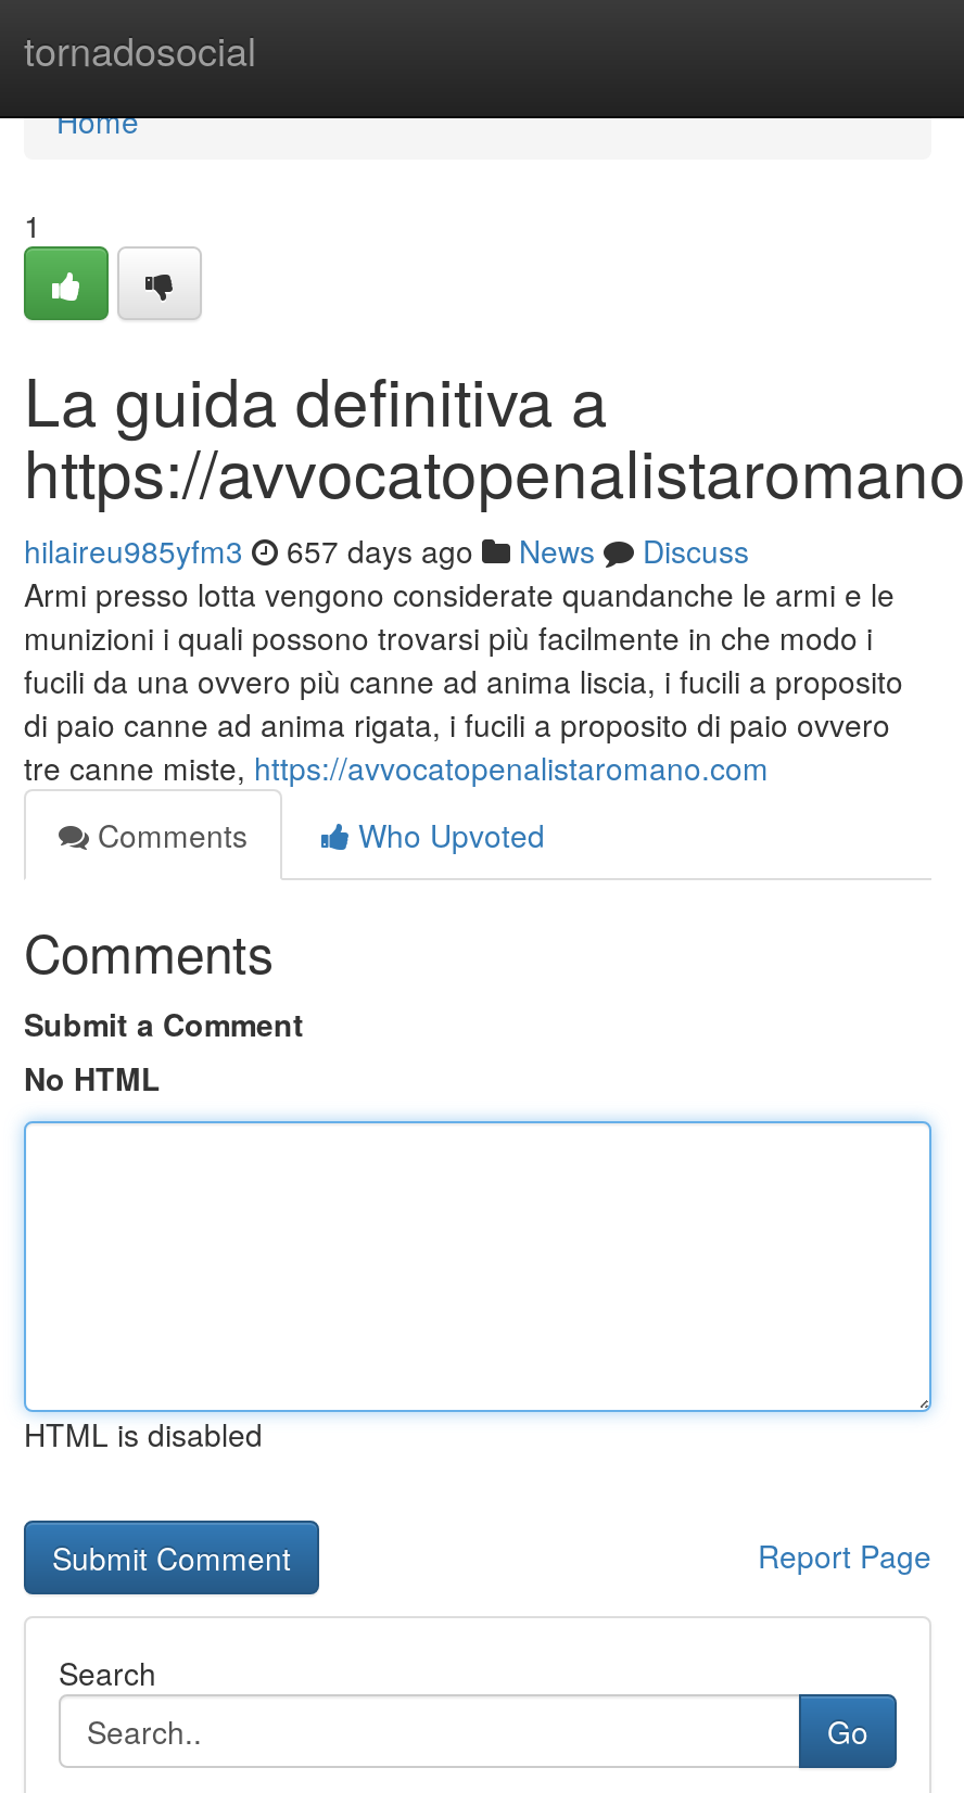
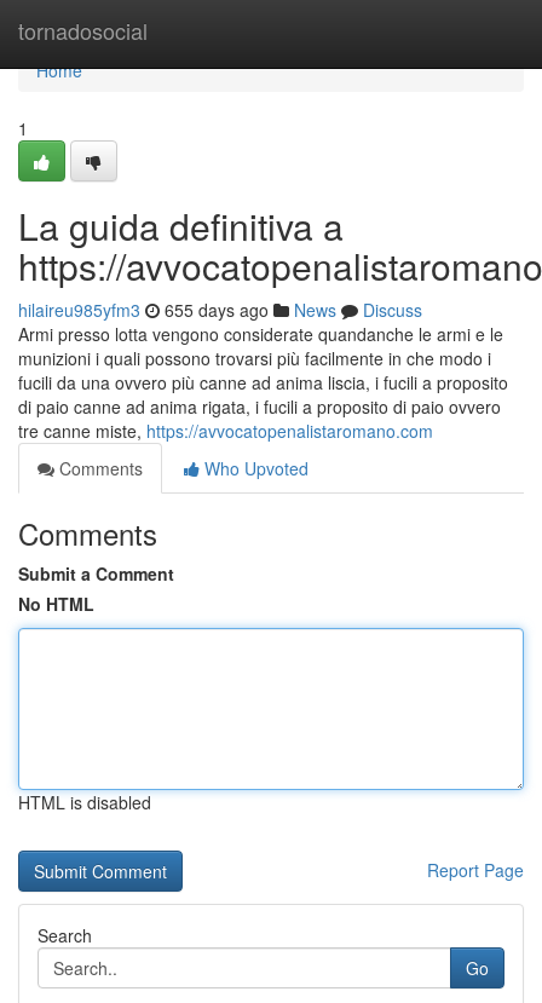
[24,529,749,572] hilaireu985yfm3 657 days ago News Discuss -> [18,298,422,322] hilaireu985yfm3 655 days ago News Discuss

